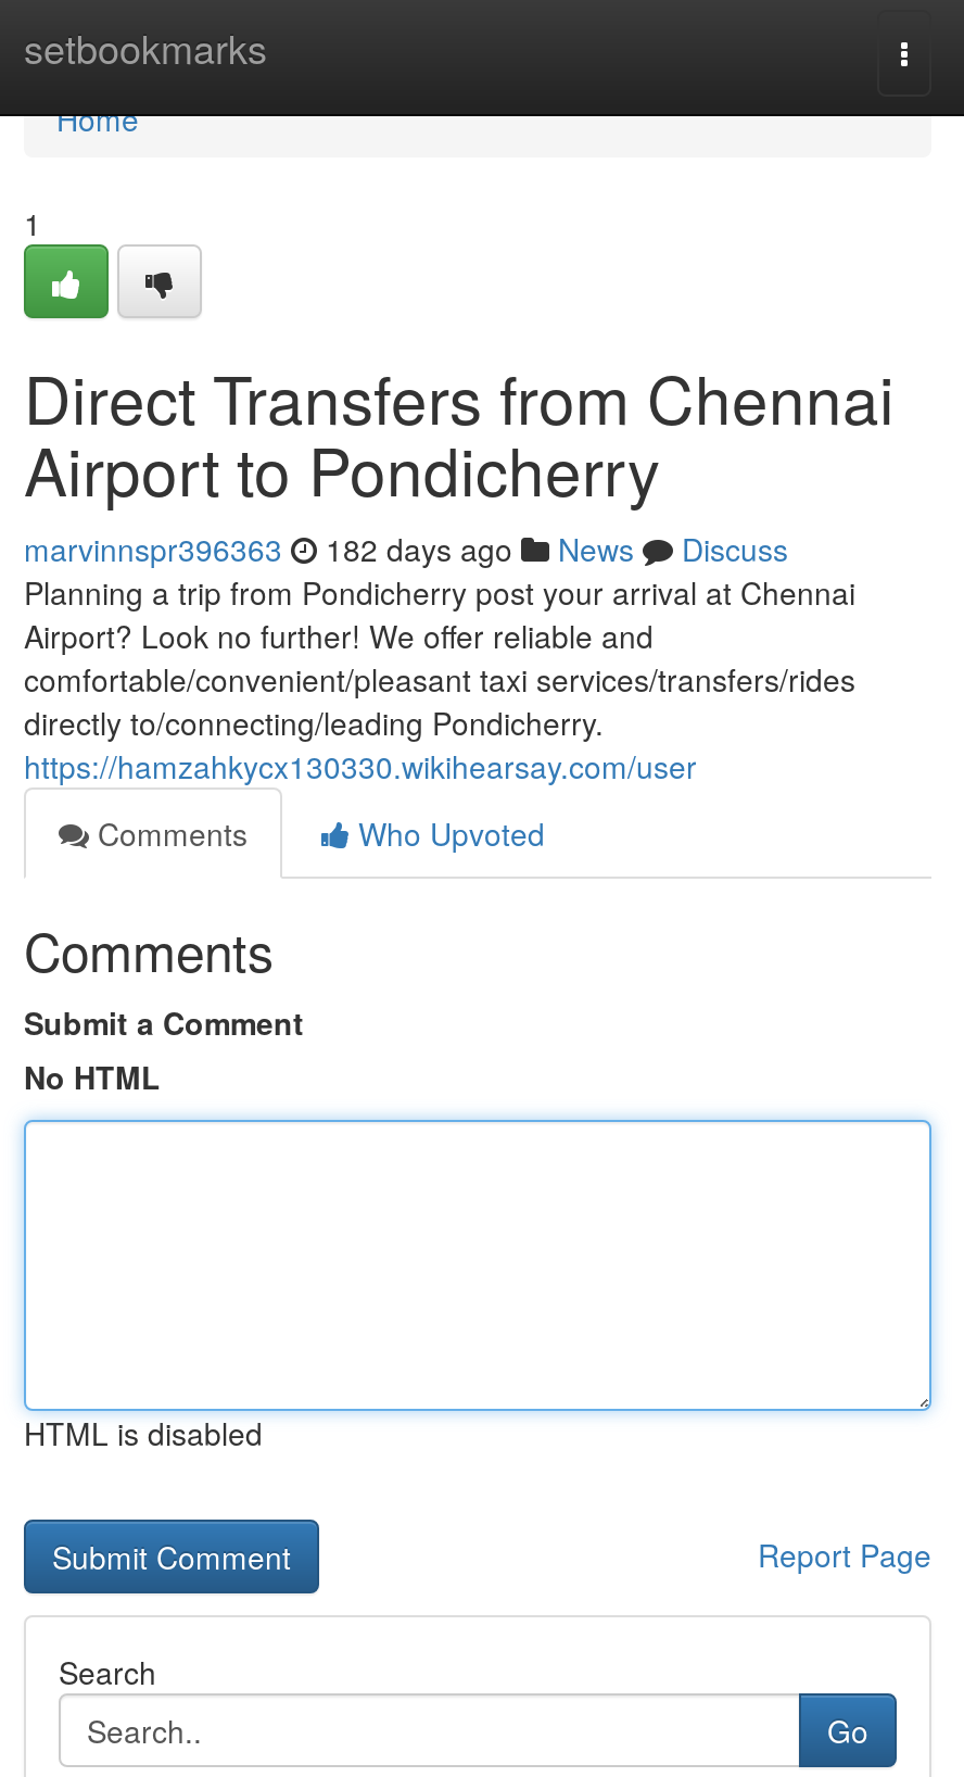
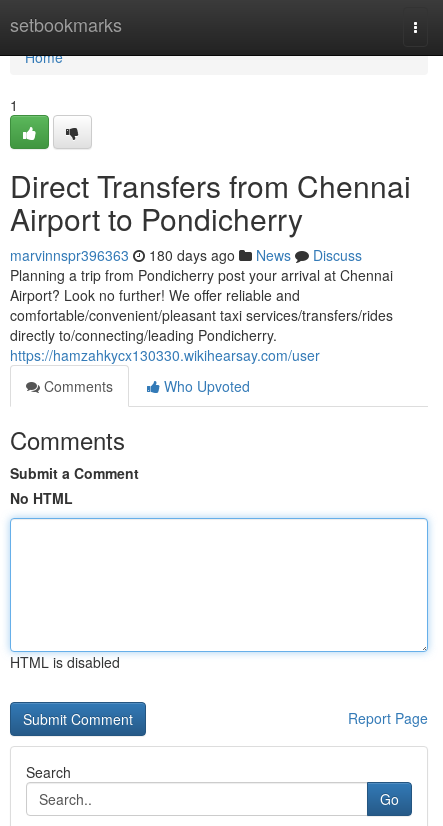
[24,527,788,570] marvinnspr396363 182 days ago News Discuss -> [10,245,362,265] marvinnspr396363 180 days ago News Discuss

